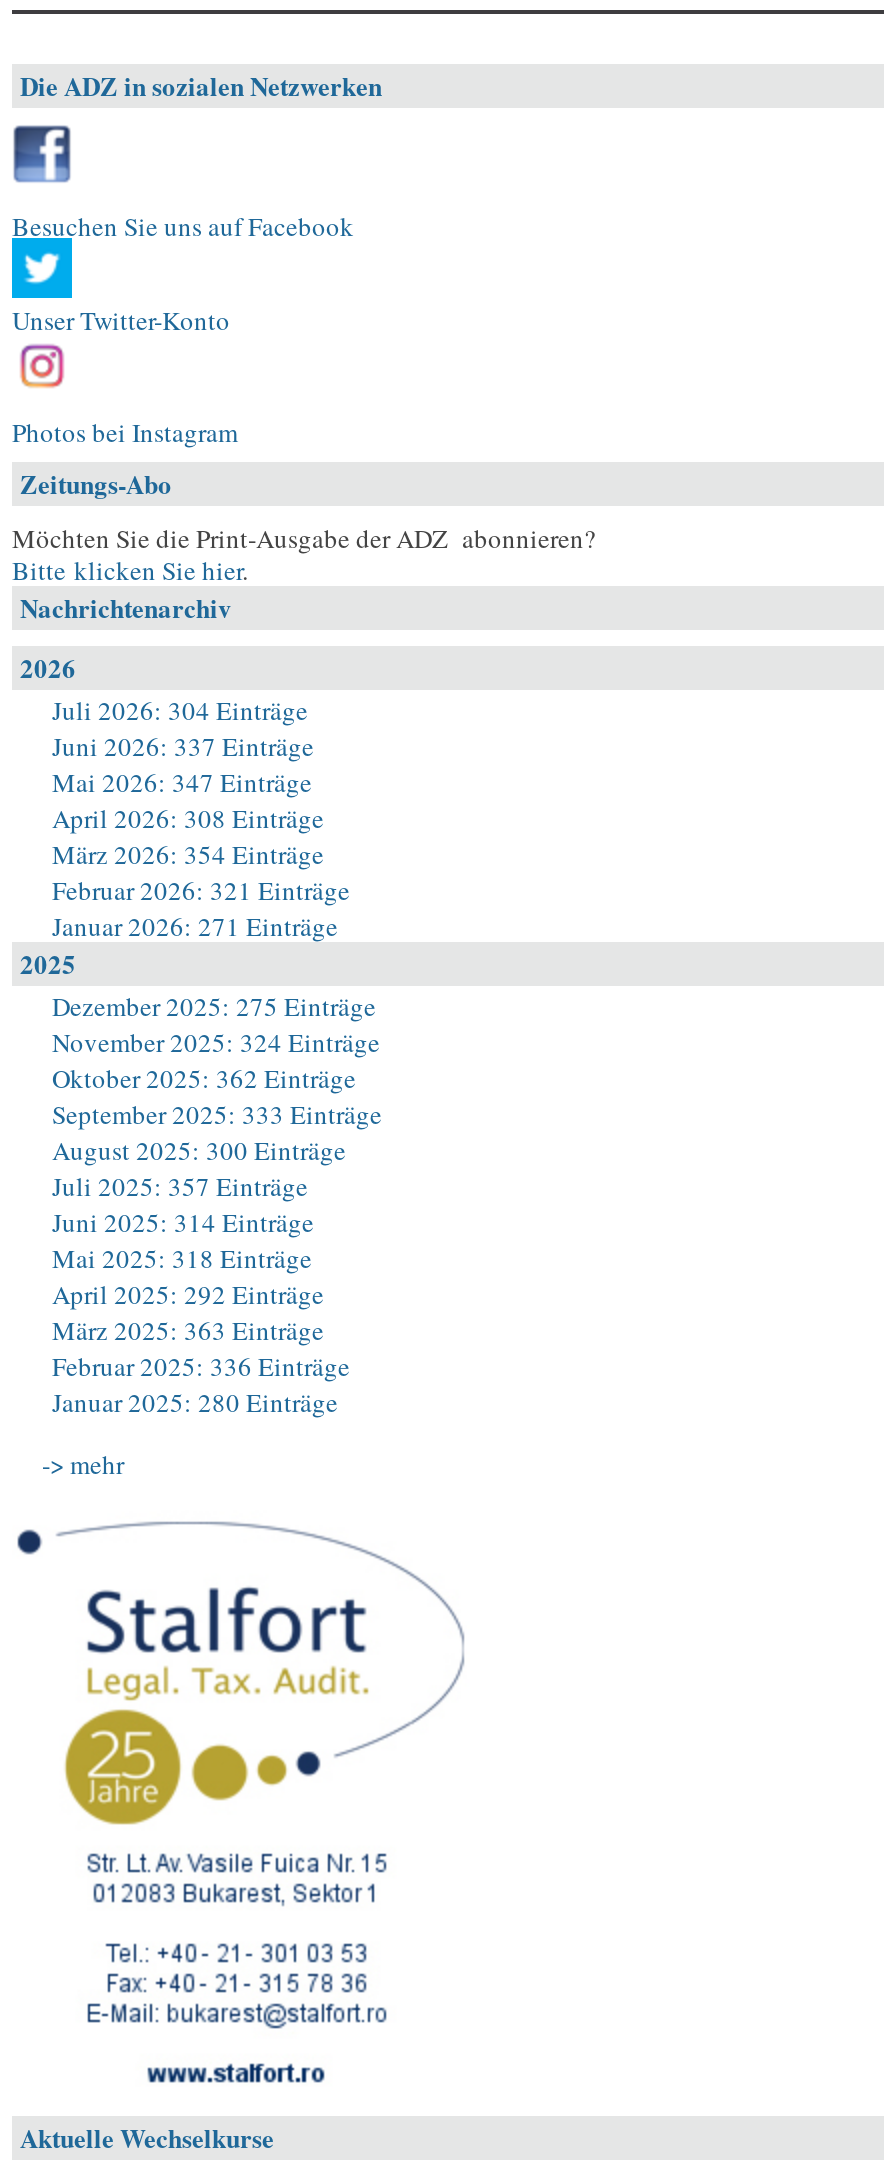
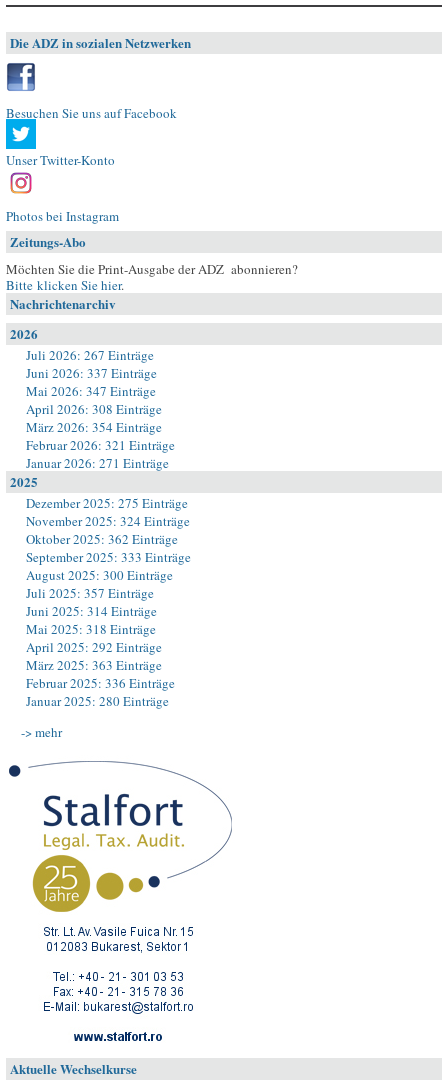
[52,692,308,728] Juli 2026: 304 Einträge -> [26,346,154,364] Juli 2026: 267 Einträge

